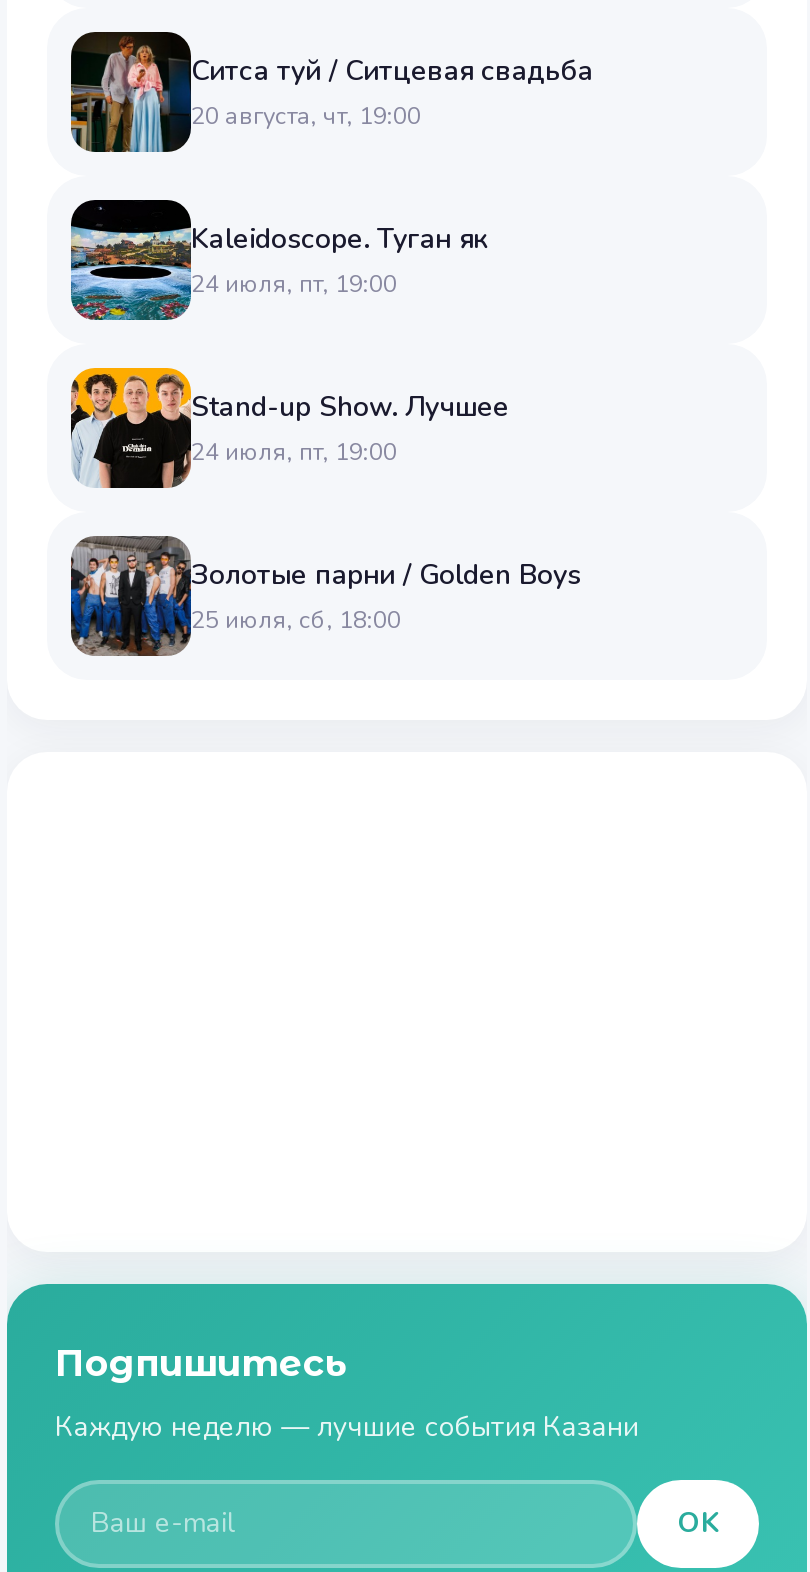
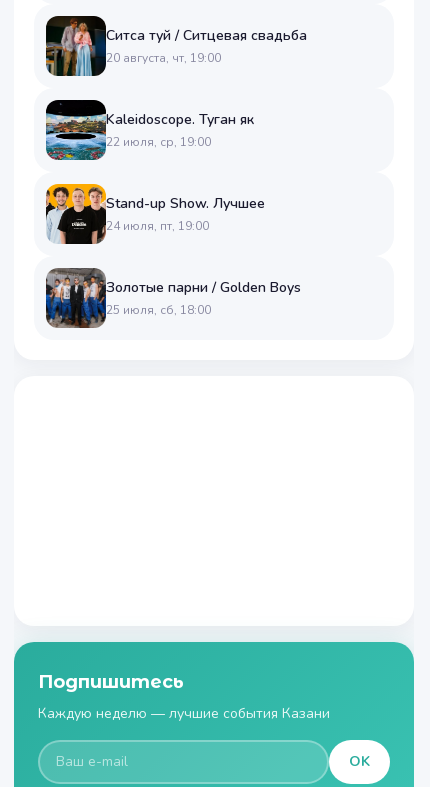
[191,267,397,299] 24 июля, пт, 19:00 -> [106,133,211,149] 22 июля, ср, 19:00

